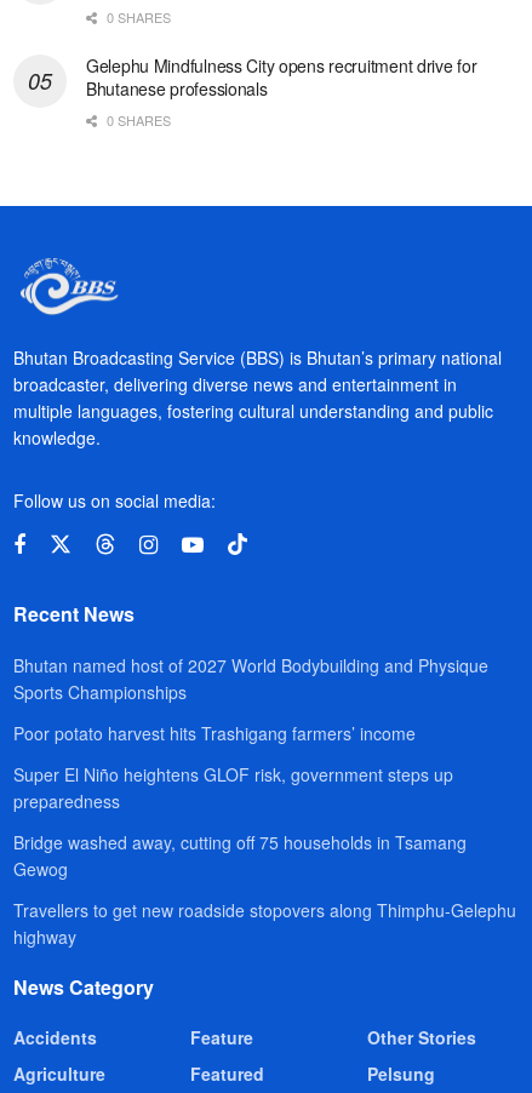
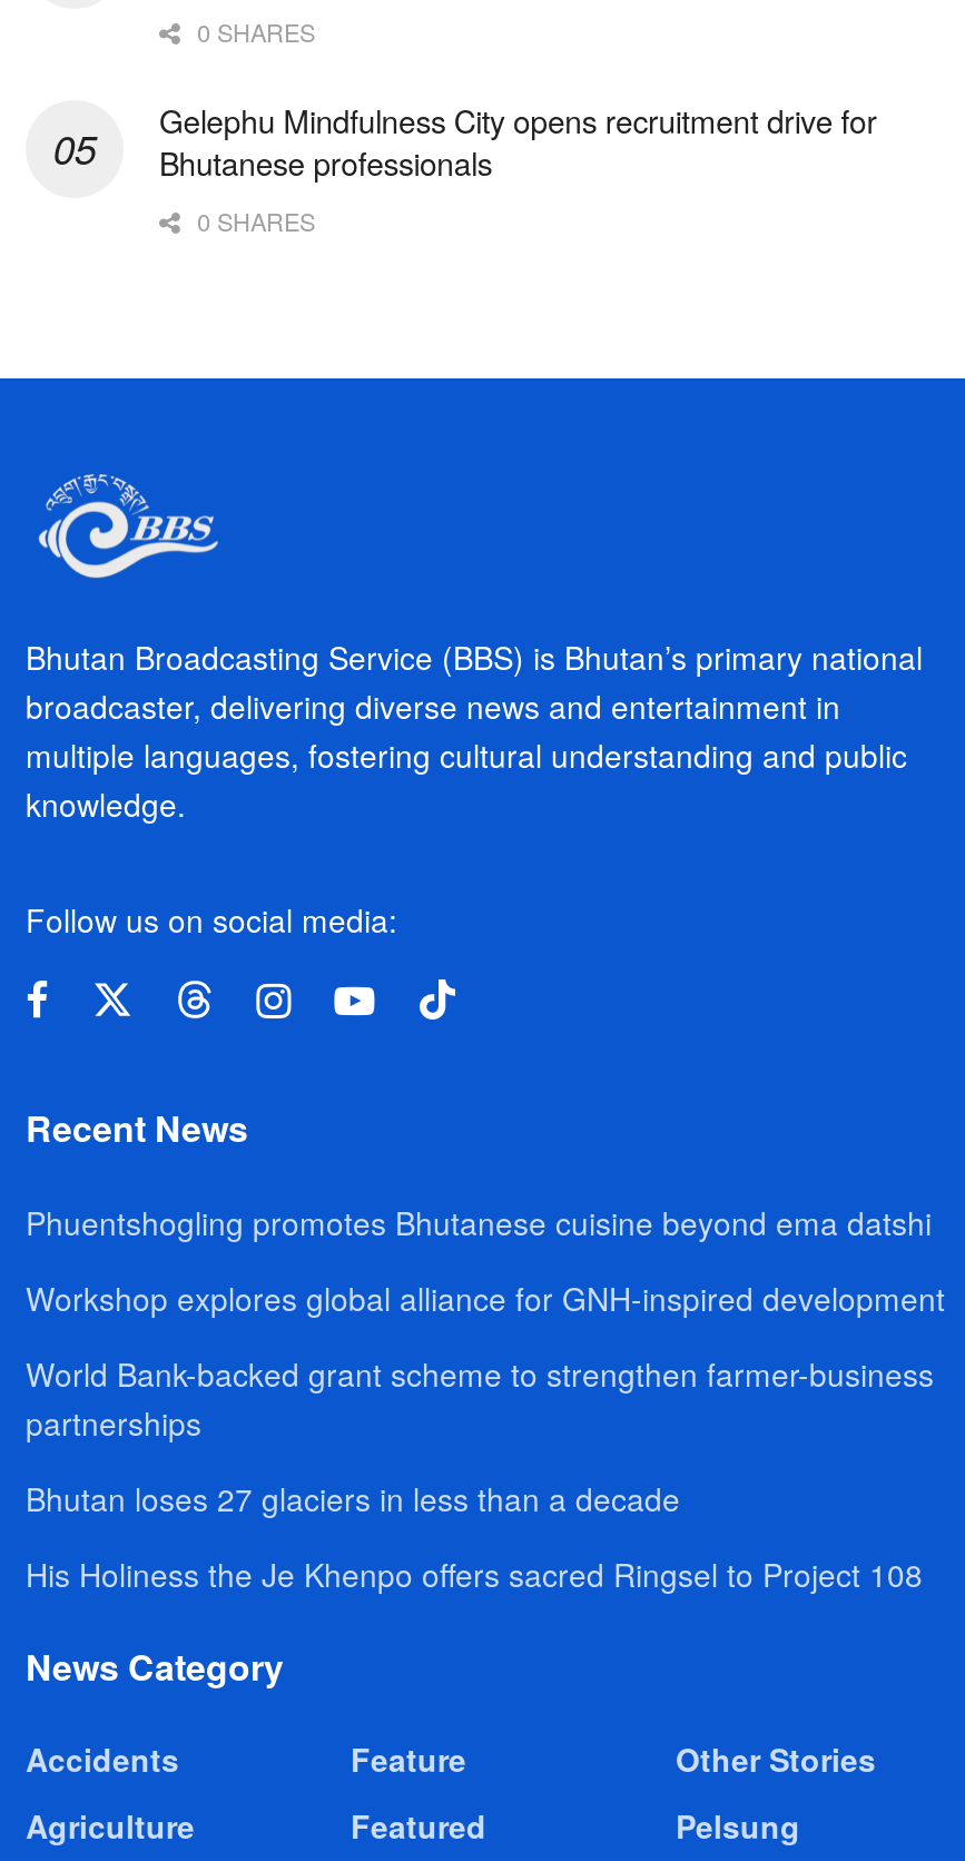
[13,654,488,705] Bhutan named host of 2027 World Bodybuilding and Physique | Sports Championships -> [26,1201,932,1245] Phuentshogling promotes Bhutanese cuisine beyond ema datshi
[13,721,416,746] Poor potato harvest hits Trashigang farmers’ income -> [26,1276,945,1321] Workshop explores global alliance for GNH-inspired development
[13,763,453,814] Super El Niño heightens GLOF risk, government steps up | preparedness -> [26,1352,934,1446] World Bank-backed grant scheme to strengthen farmer-business | partnerships
[13,831,467,881] Bridge washed away, cutting off 75 households in Tsamang | Gewog -> [26,1477,680,1521] Bhutan loses 27 glaciers in less than a decade
[13,898,516,949] Travellers to get new roadside stopovers along Thimphu-Gelephu | highway -> [26,1552,923,1597] His Holiness the Je Khenpo offers sacred Ringsel to Project 108

